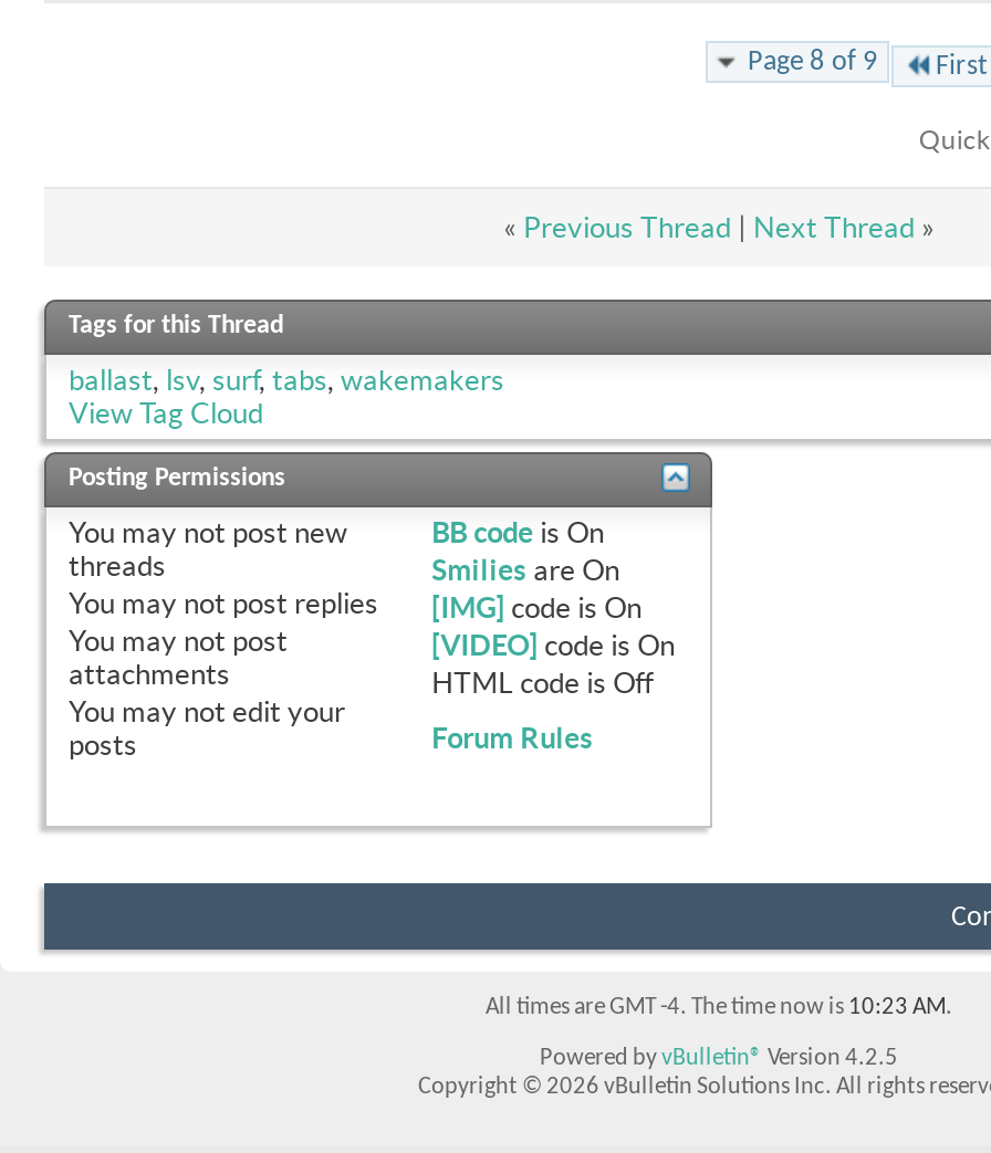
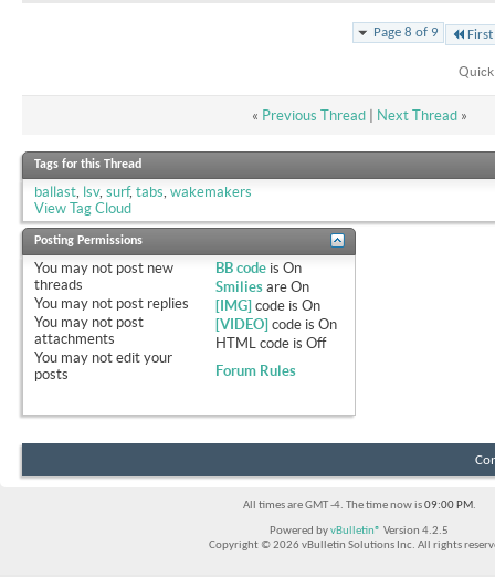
[486,996,952,1020] All times are GMT -4. The time now is 10:23 AM. -> [243,500,476,512] All times are GMT -4. The time now is 09:00 PM.

